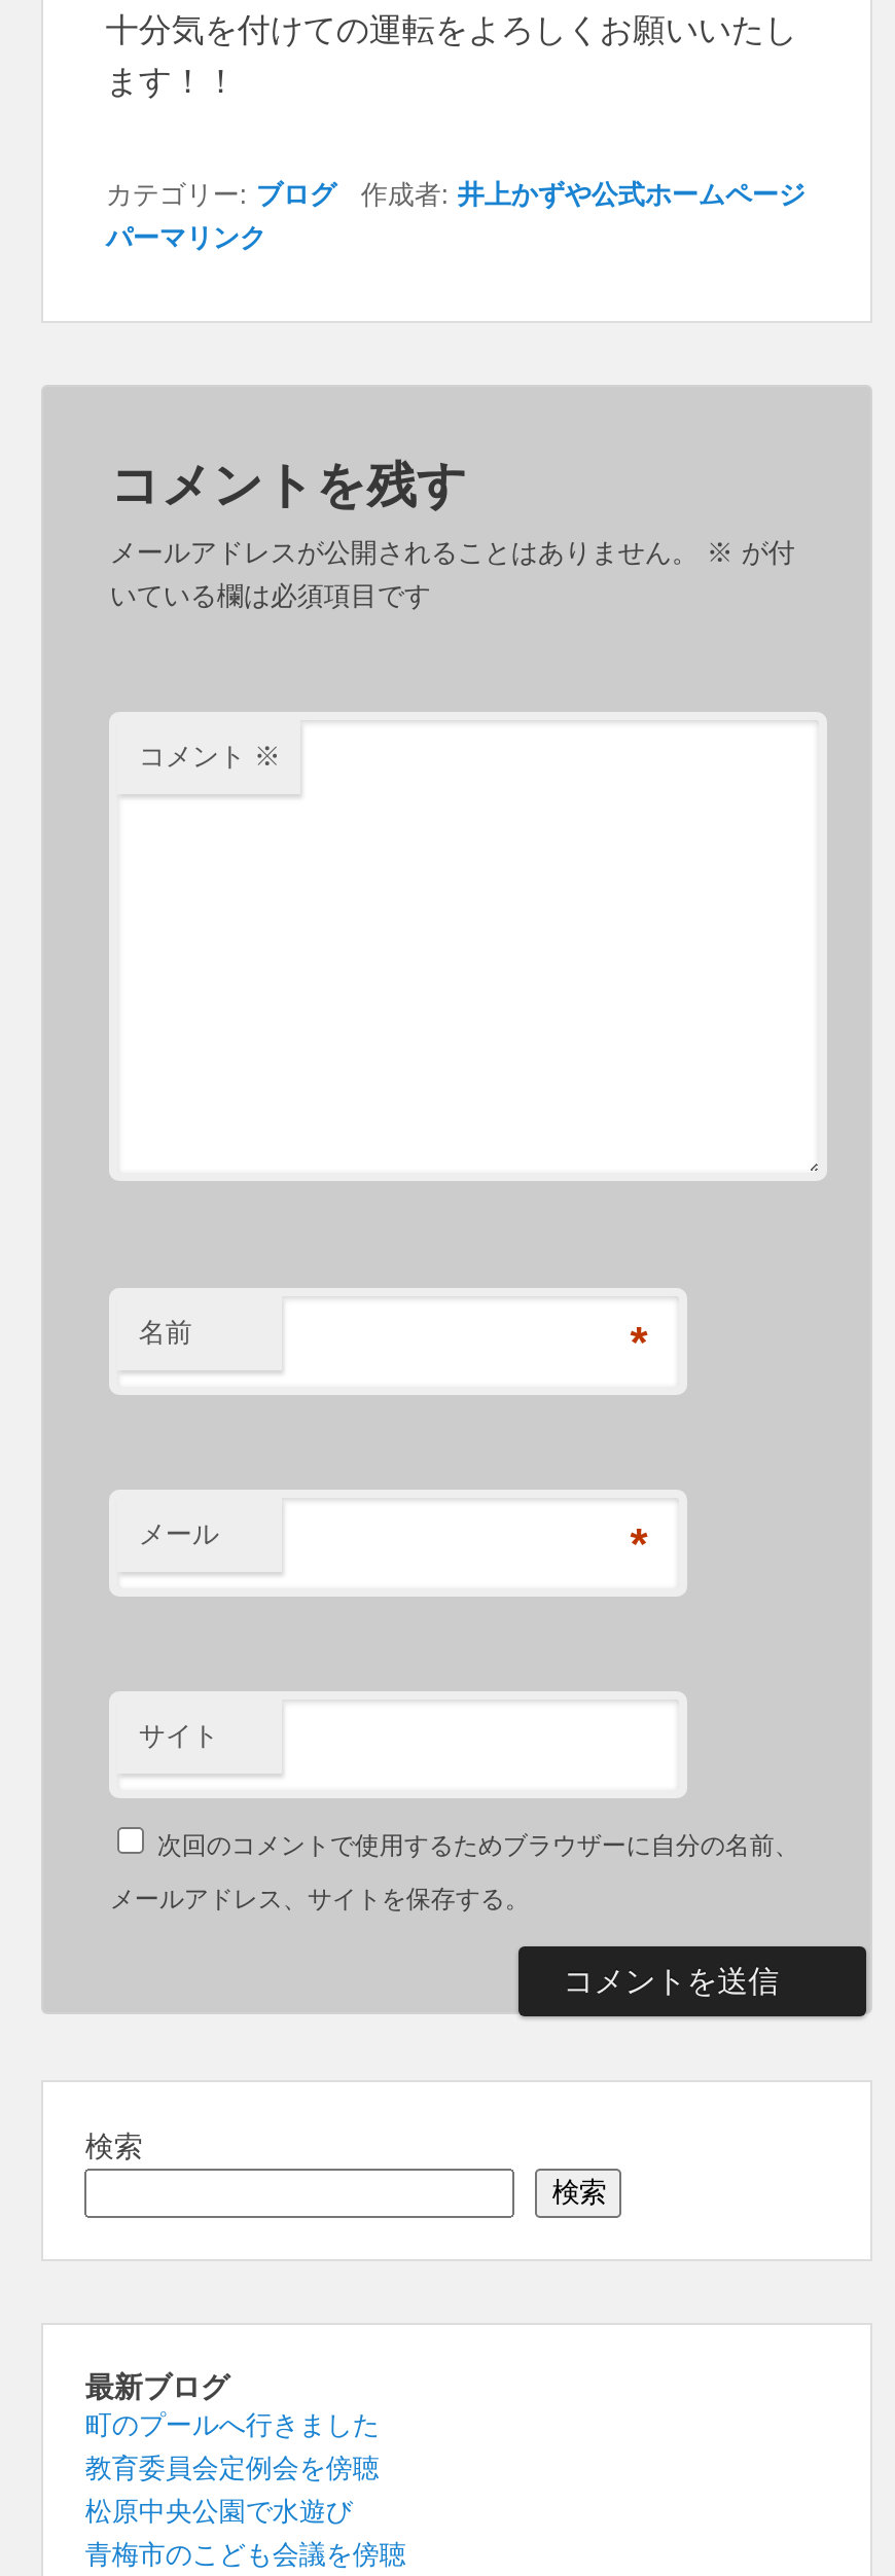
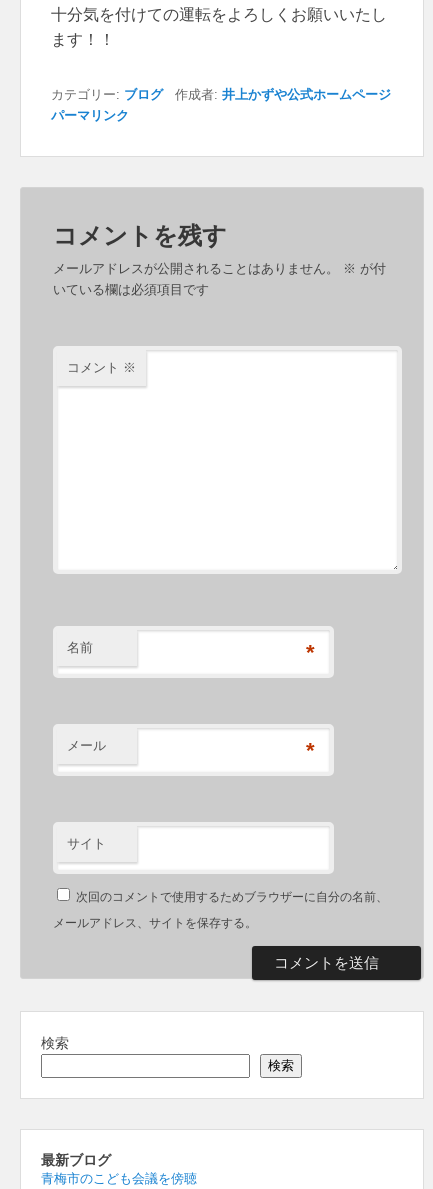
[85,2409,379,2526] 町のプールへ行きました | 教育委員会定例会を傍聴 | 松原中央公園で水遊び -> none

